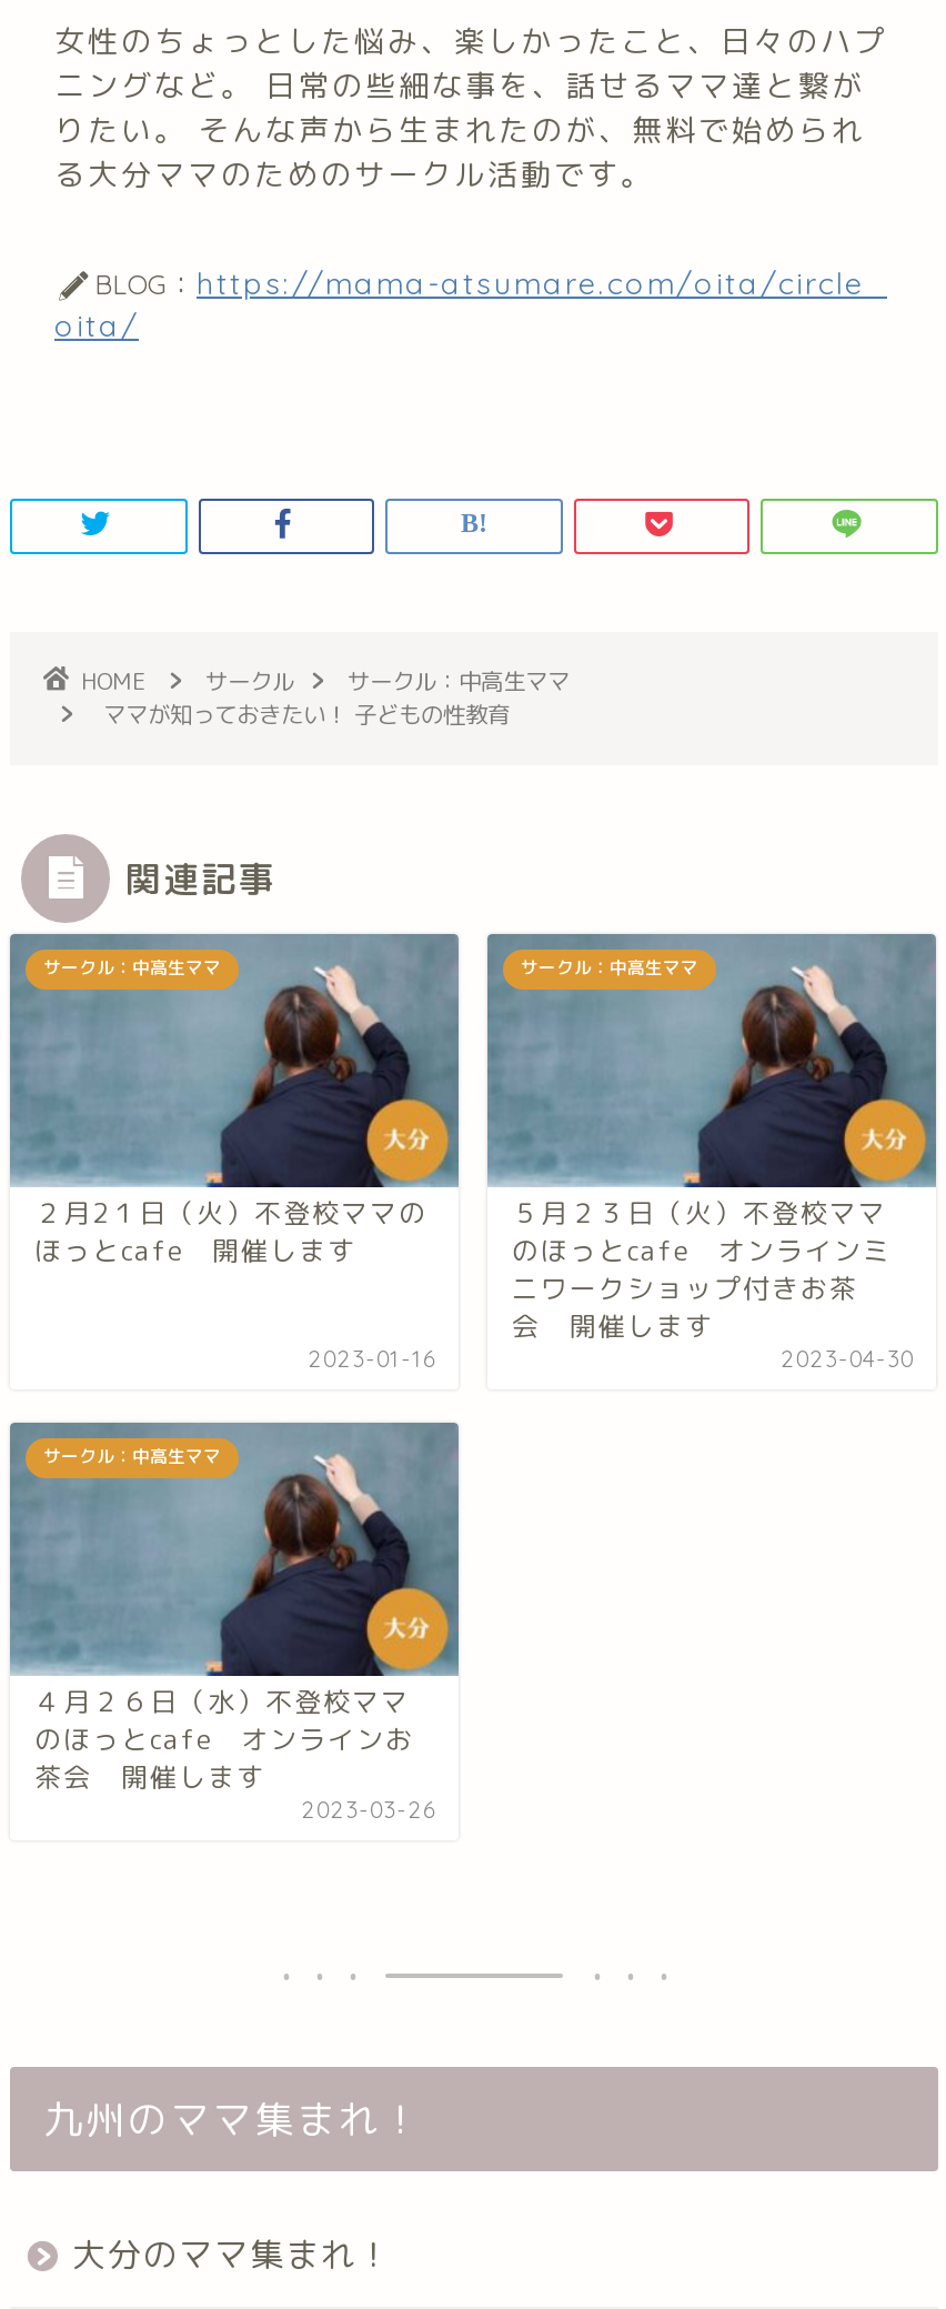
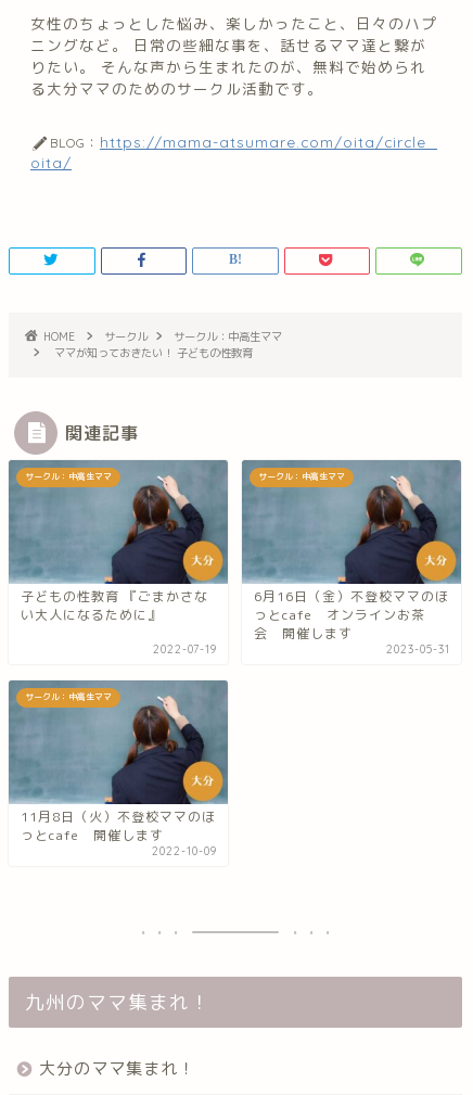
[34,1193,427,1269] ２月2１日（火）不登校ママの | ほっとcafe 開催します -> [21,587,208,624] 子どもの性教育 『ごまかさな | い大人になるために』
[511,1193,891,1307] ５月２３日（火）不登校ママ | のほっとcafe オンラインミ | ニワークショップ付きお茶 -> [254,587,449,624] 6月16日（金）不登校ママのほ | っとcafe オンラインお茶
[308,1345,437,1373] 2023-01-16 -> [153,642,217,656] 2022-07-19
[781,1345,914,1373] 2023-04-30 -> [386,642,450,656] 2023-05-31
[34,1682,437,1824] ４月２６日（水）不登校ママ | のほっとcafe オンラインお | 茶会 開催します | 2023-03-26 -> [21,807,217,858] 11月8日（火）不登校ママのほ | っとcafe 開催します | 2022-10-09

